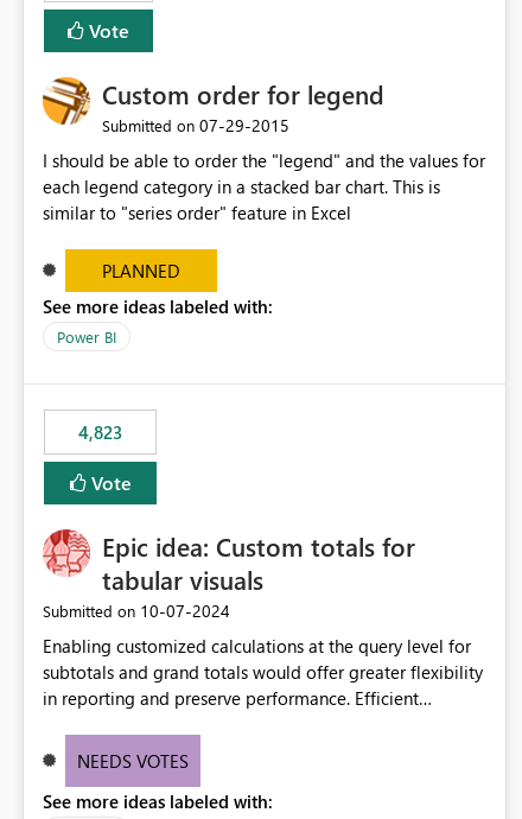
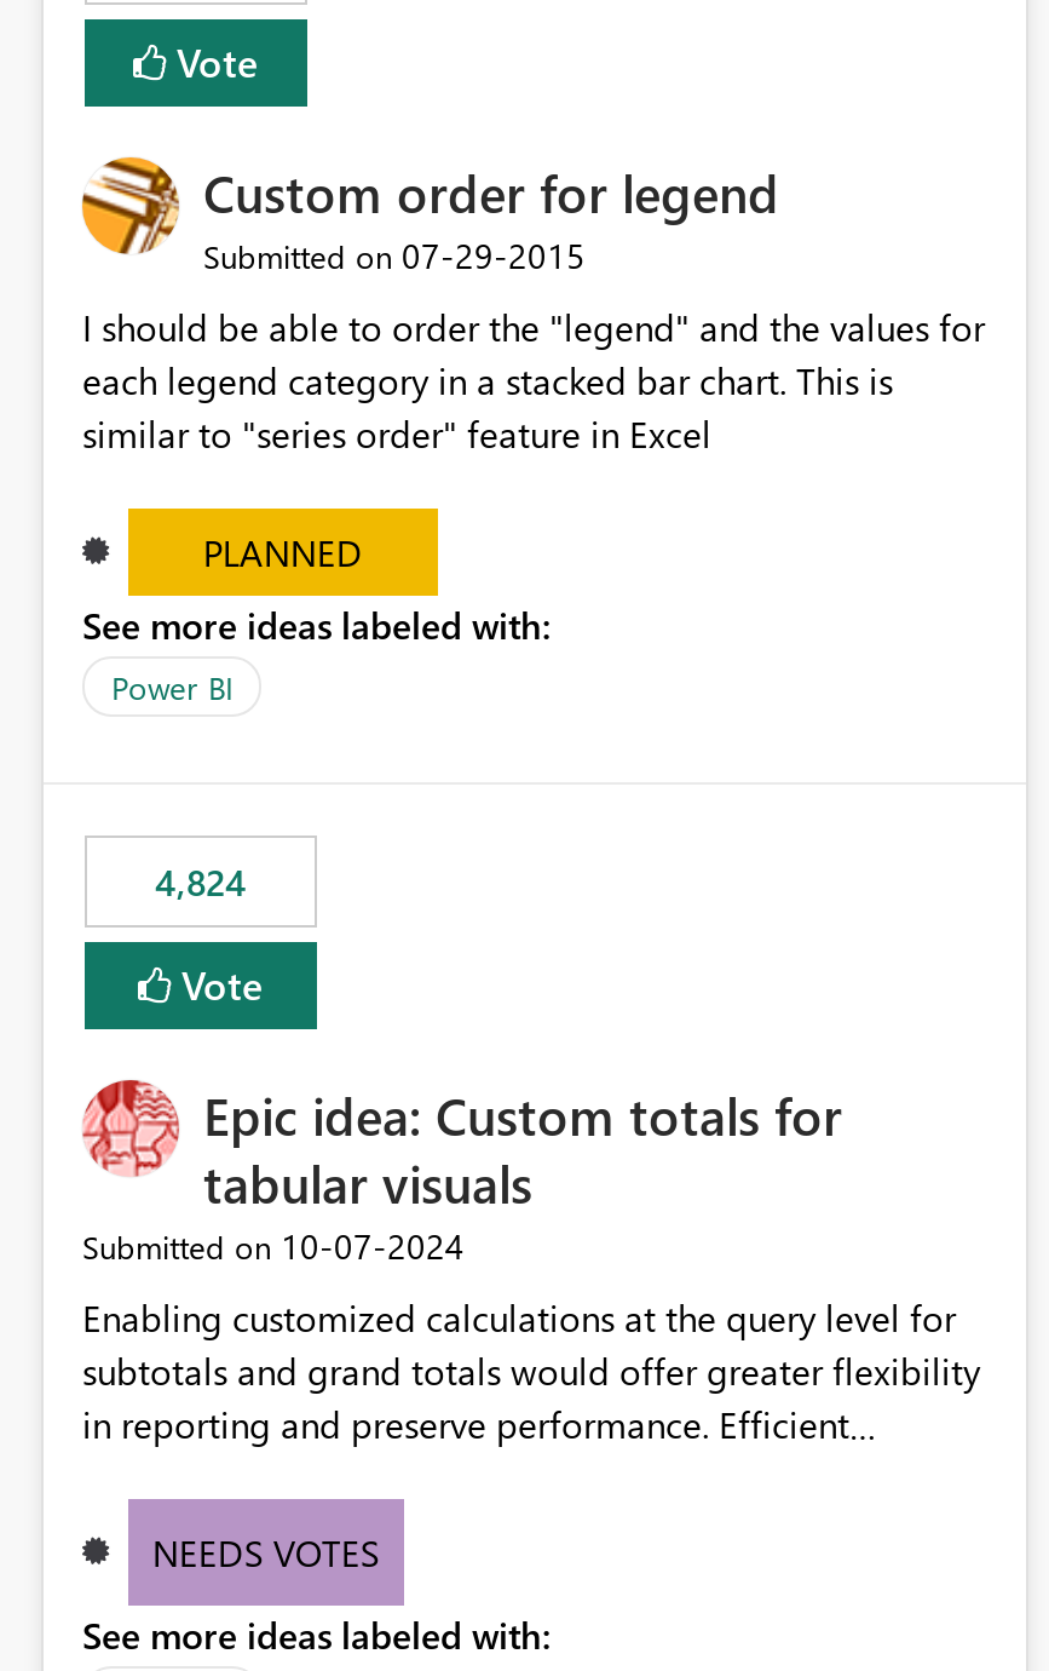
[78,421,122,444] 4,823 -> [155,858,247,907] 4,824

